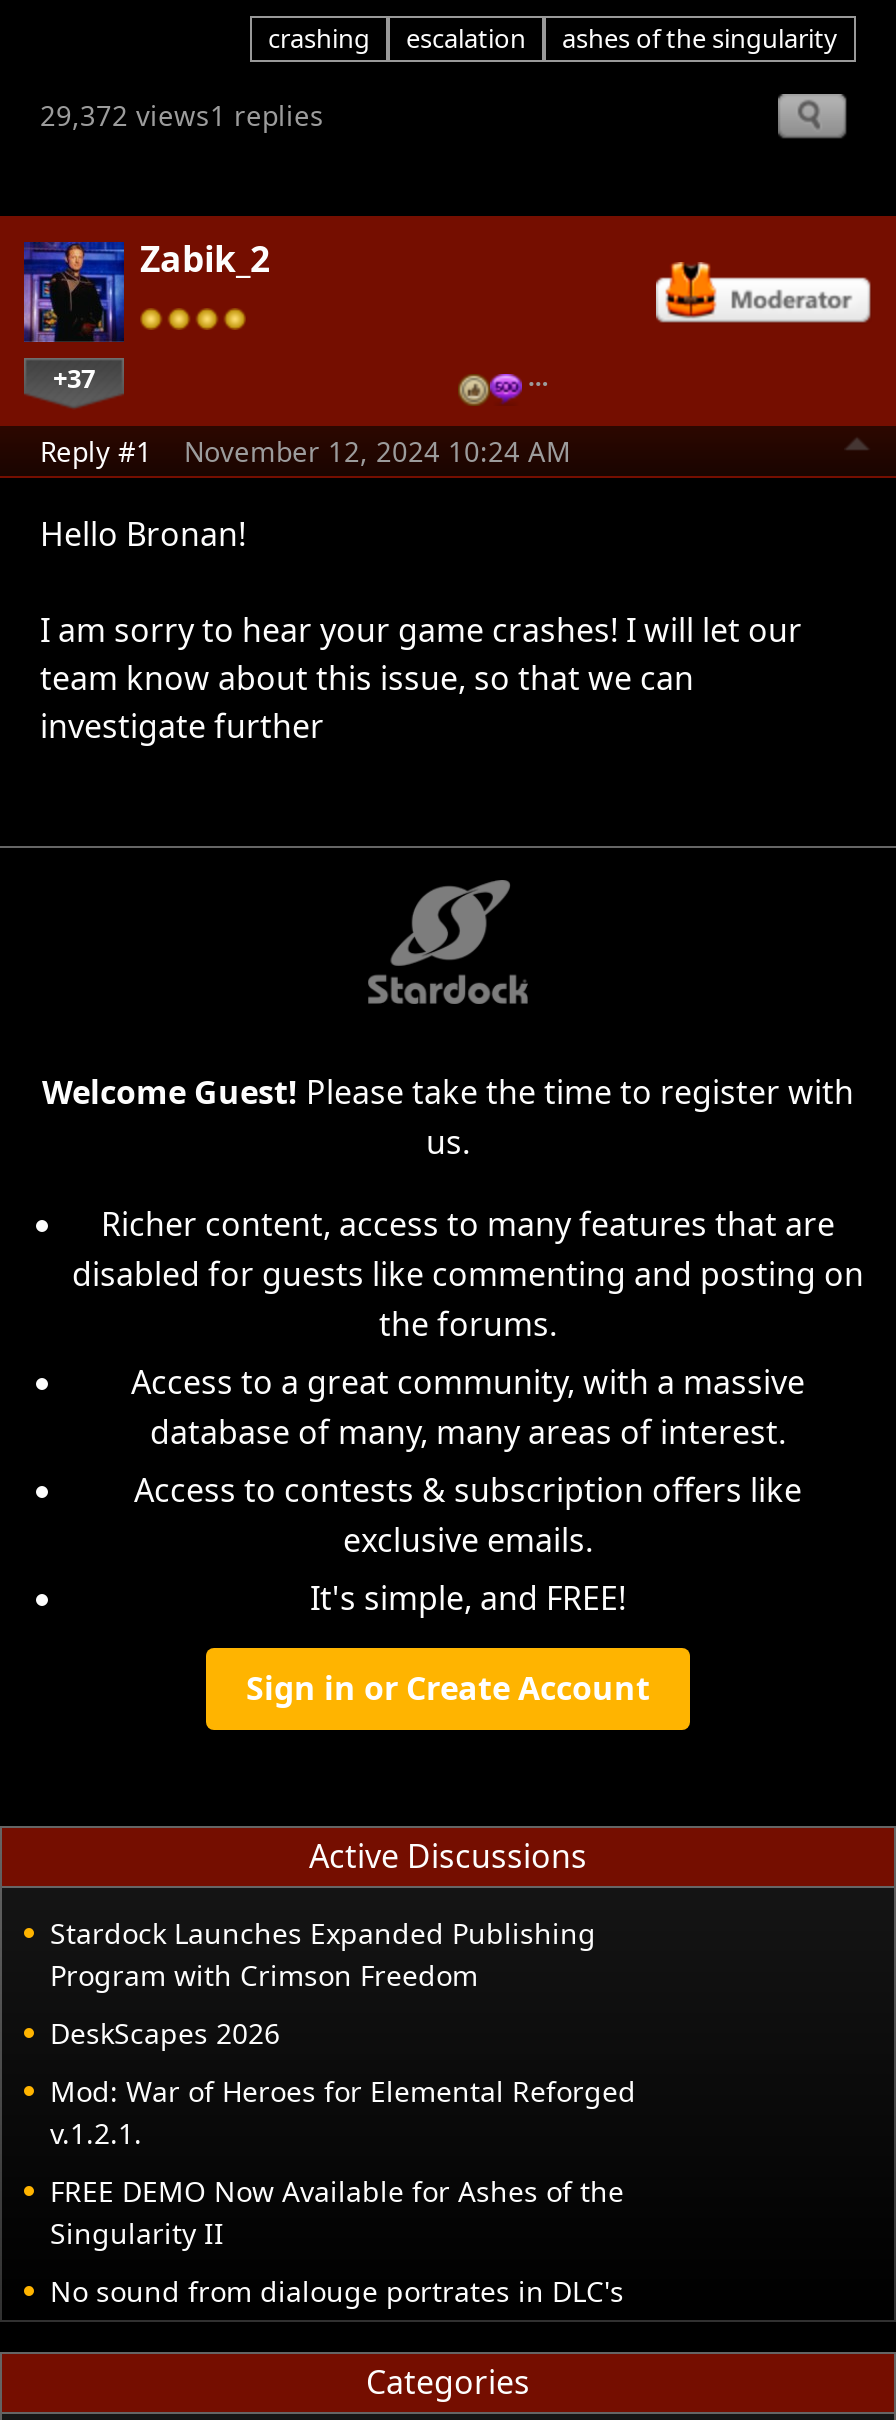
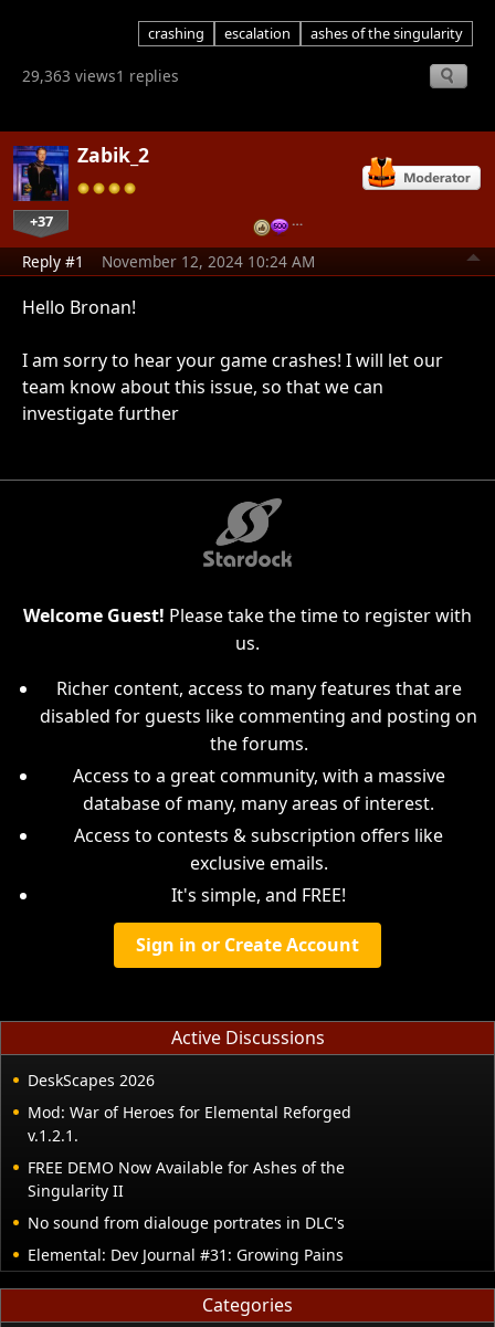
[40,95,324,133] 29,372 views1 replies -> [22,65,179,86] 29,363 views1 replies
[50,1914,596,1994] Stardock Launches Expanded Publishing | Program with Crimson Freedom -> none
moved [50,2014,636,2310] -> [28,1069,351,1233]: DeskScapes 2026 | Mod: War of Heroes for Elemental Reforged | v.1.2.1. | FREE DEMO Now Available for Ashes of the | Singularity II | No sound from dialouge portrates in DLC's
none -> [28,1244,344,1265] Elemental: Dev Journal #31: Growing Pains

